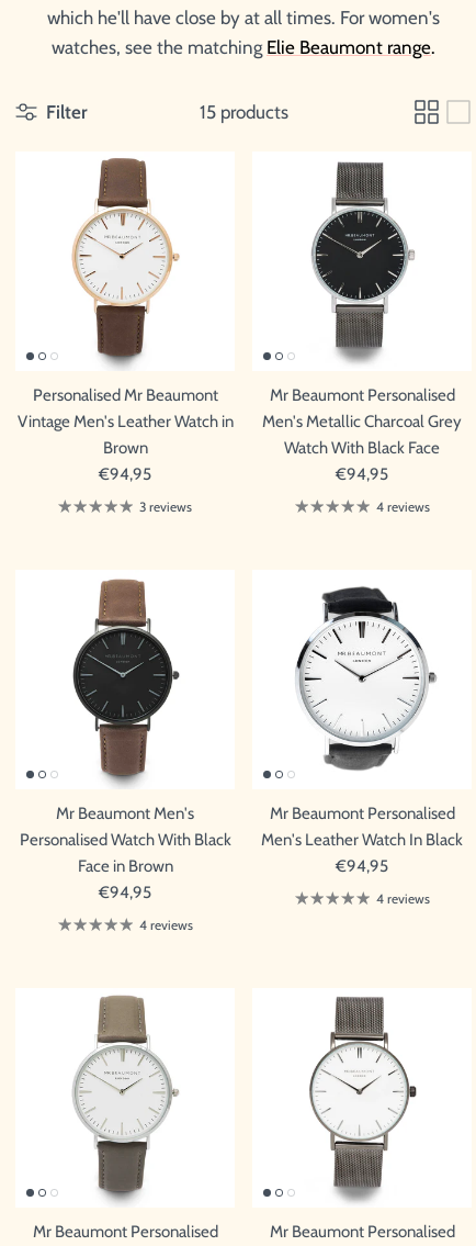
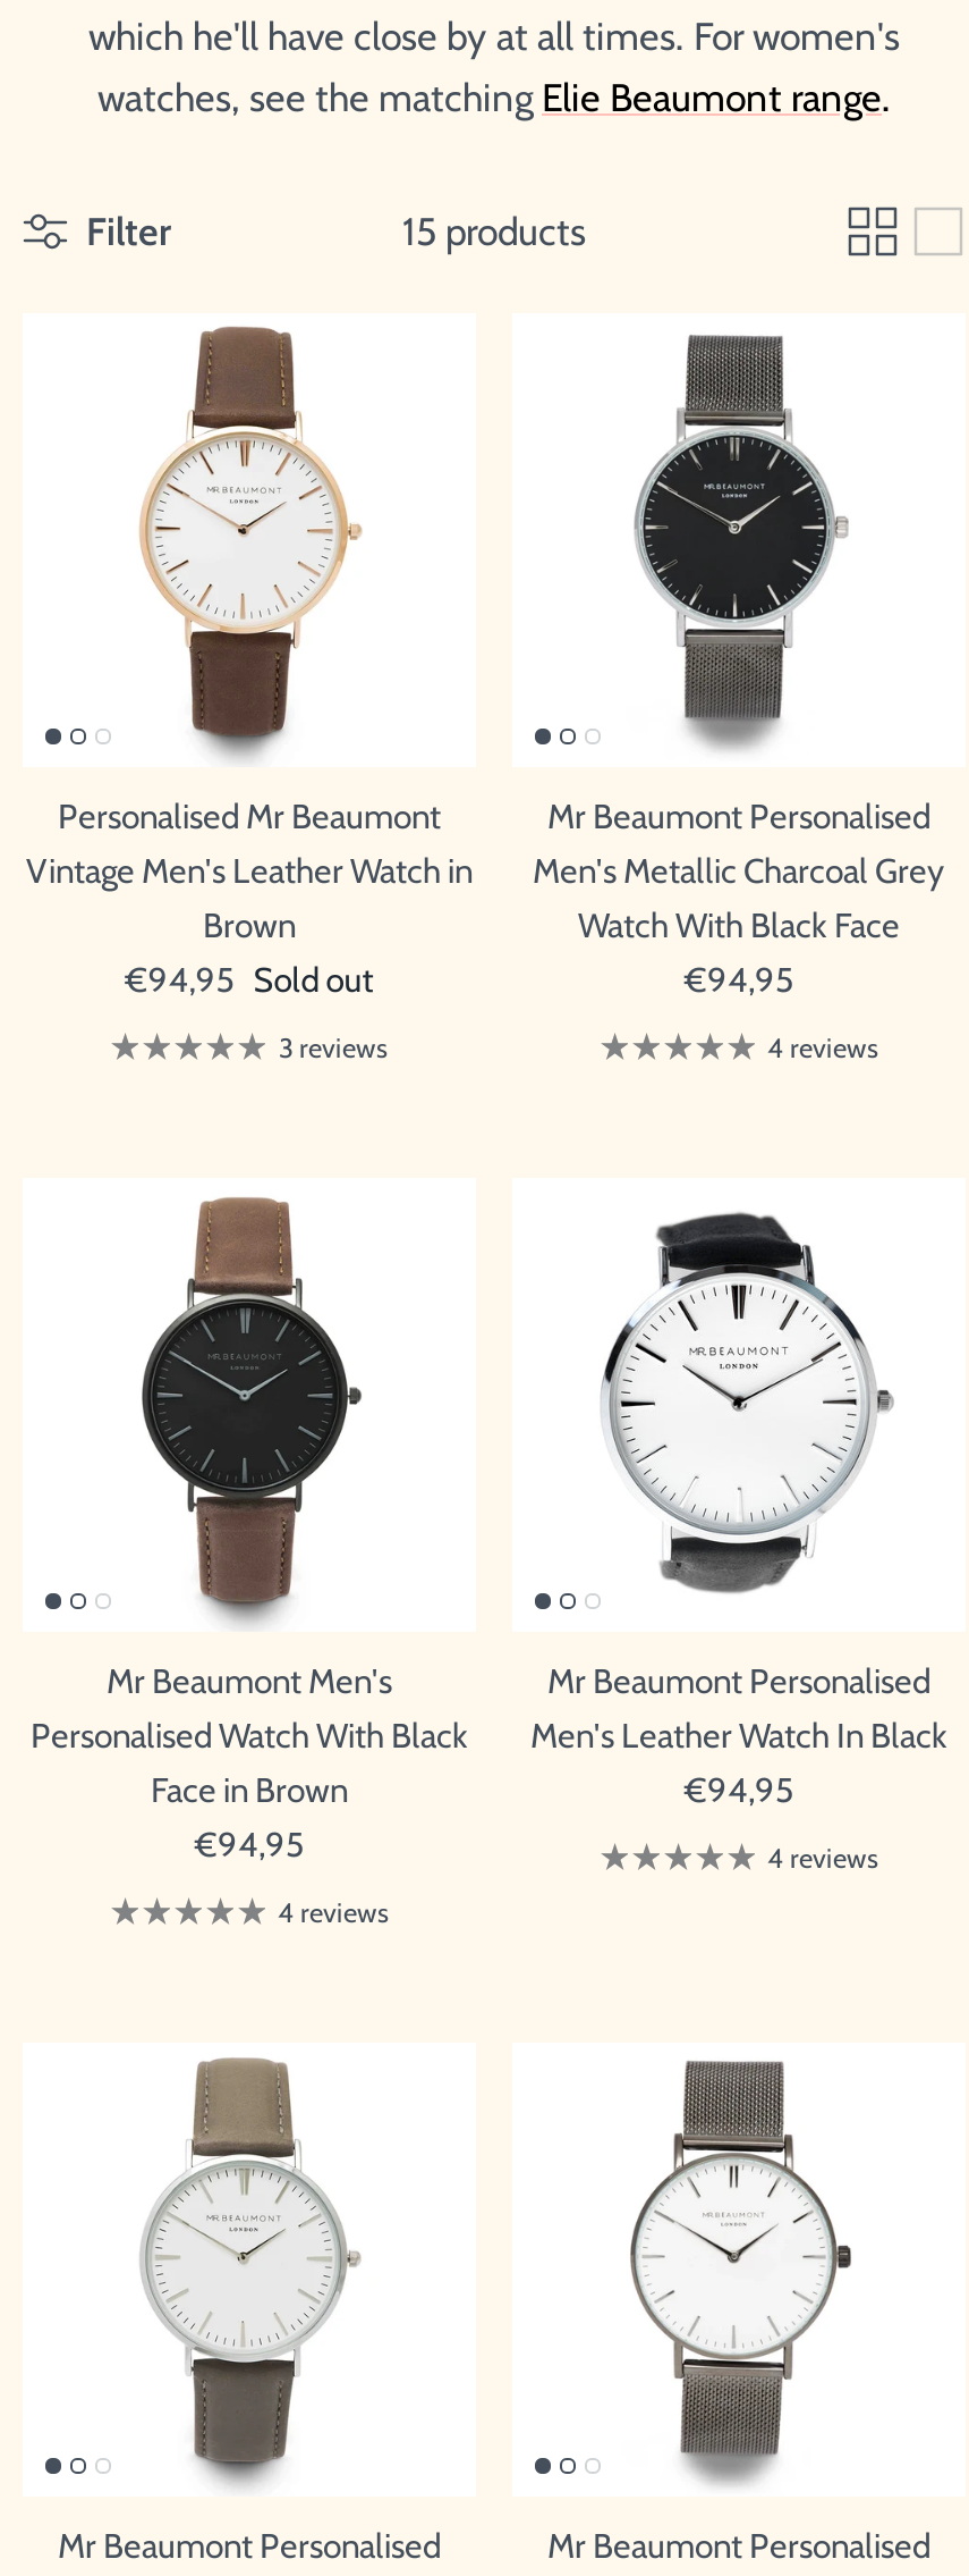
[99,464,151,484] €94,95 -> [125,959,374,1000] €94,95 Sold out

